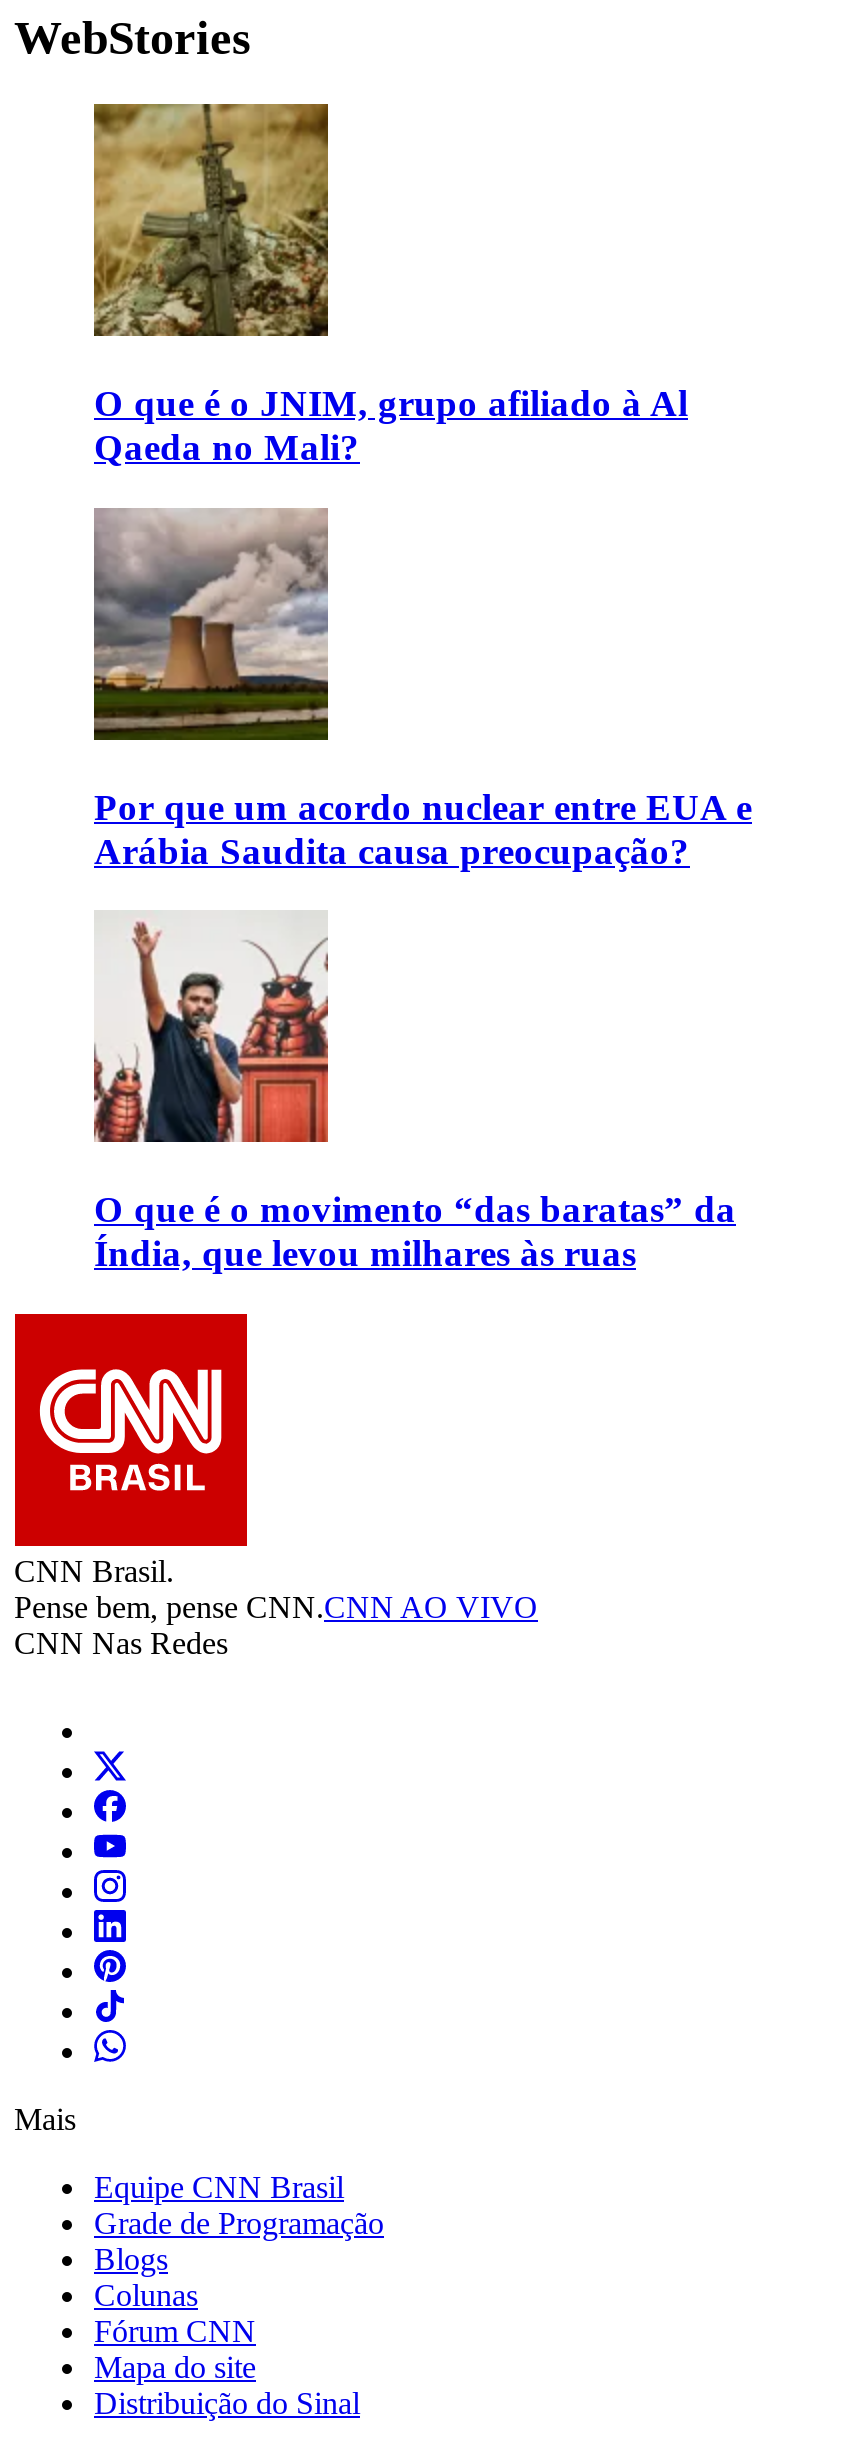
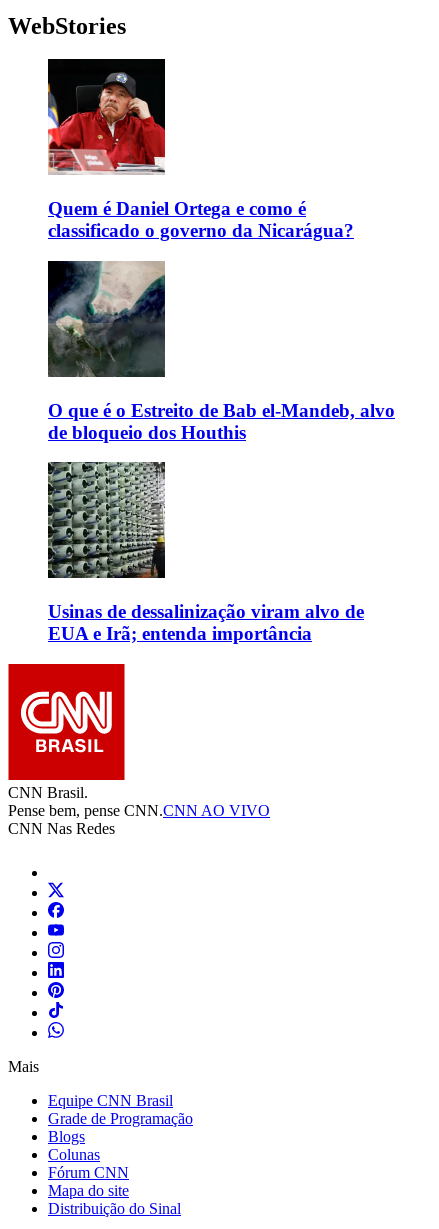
[92,102,688,468] [image] | O que é o JNIM, grupo afiliado à Al | Qaeda no Mali? -> [47,58,354,241] [image] | Quem é Daniel Ortega e como é | classificado o governo da Nicarágua?
[92,510,752,871] [image] | Por que um acordo nuclear entre EUA e | Arábia Saudita causa preocupação? -> [47,261,395,443] [image] | O que é o Estreito de Bab el-Mandeb, alvo | de bloqueio dos Houthis
[92,910,736,1274] [image] | O que é o movimento “das baratas” da | Índia, que levou milhares às ruas -> [47,461,364,644] [image] | Usinas de dessalinização viram alvo de | EUA e Irã; entenda importância

